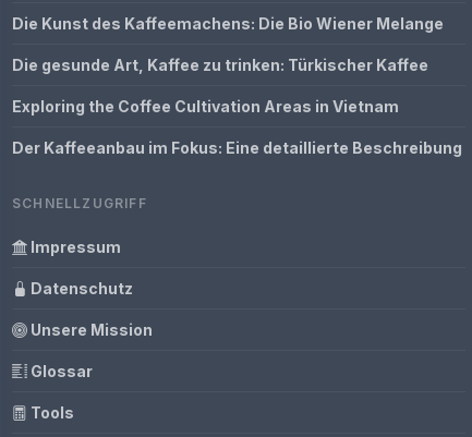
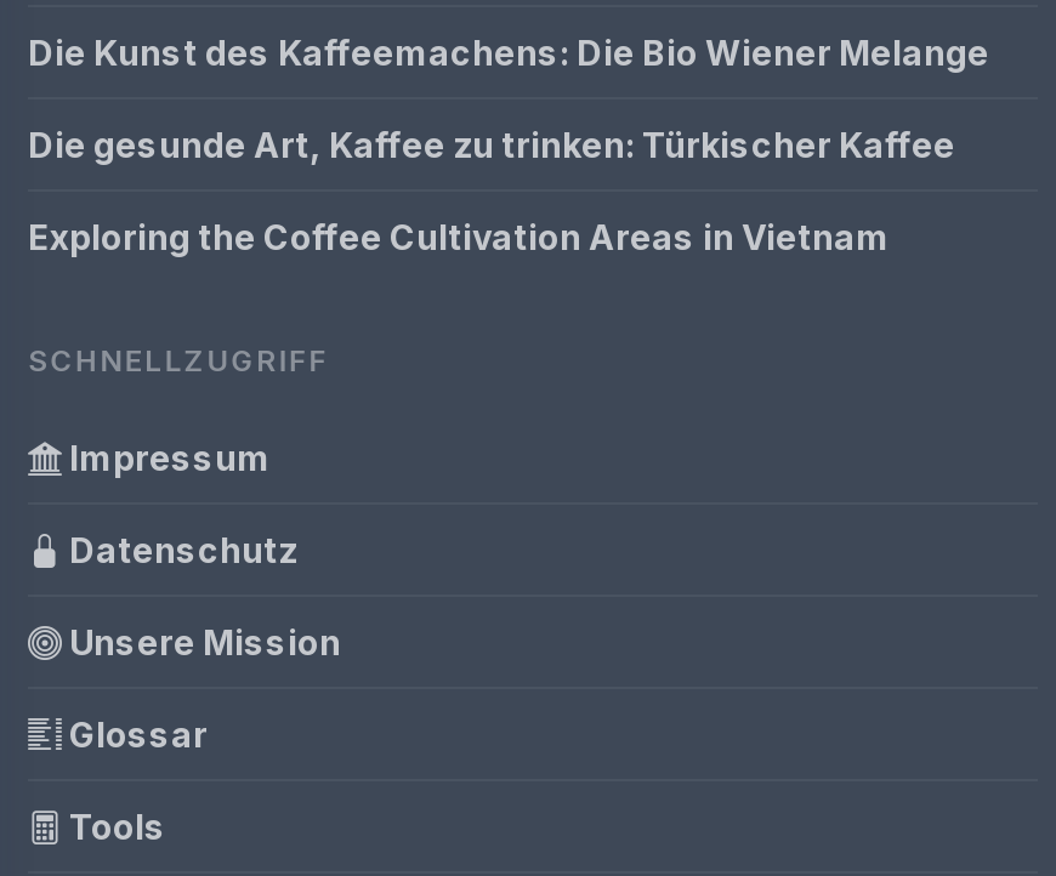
[12,138,462,157] Der Kaffeeanbau im Fokus: Eine detaillierte Beschreibung -> none

